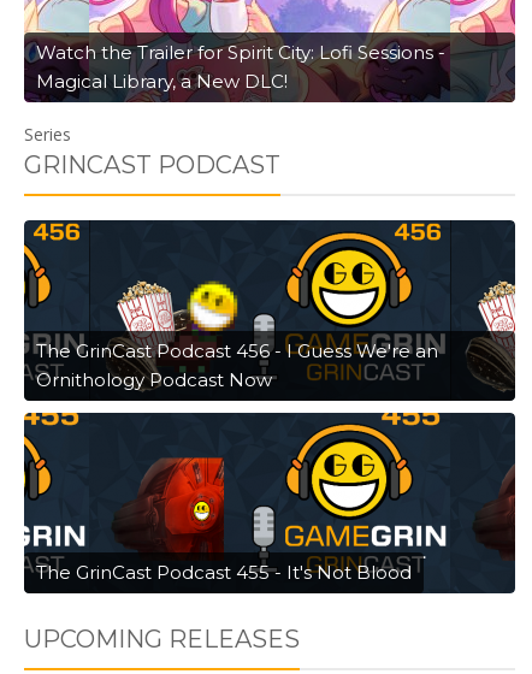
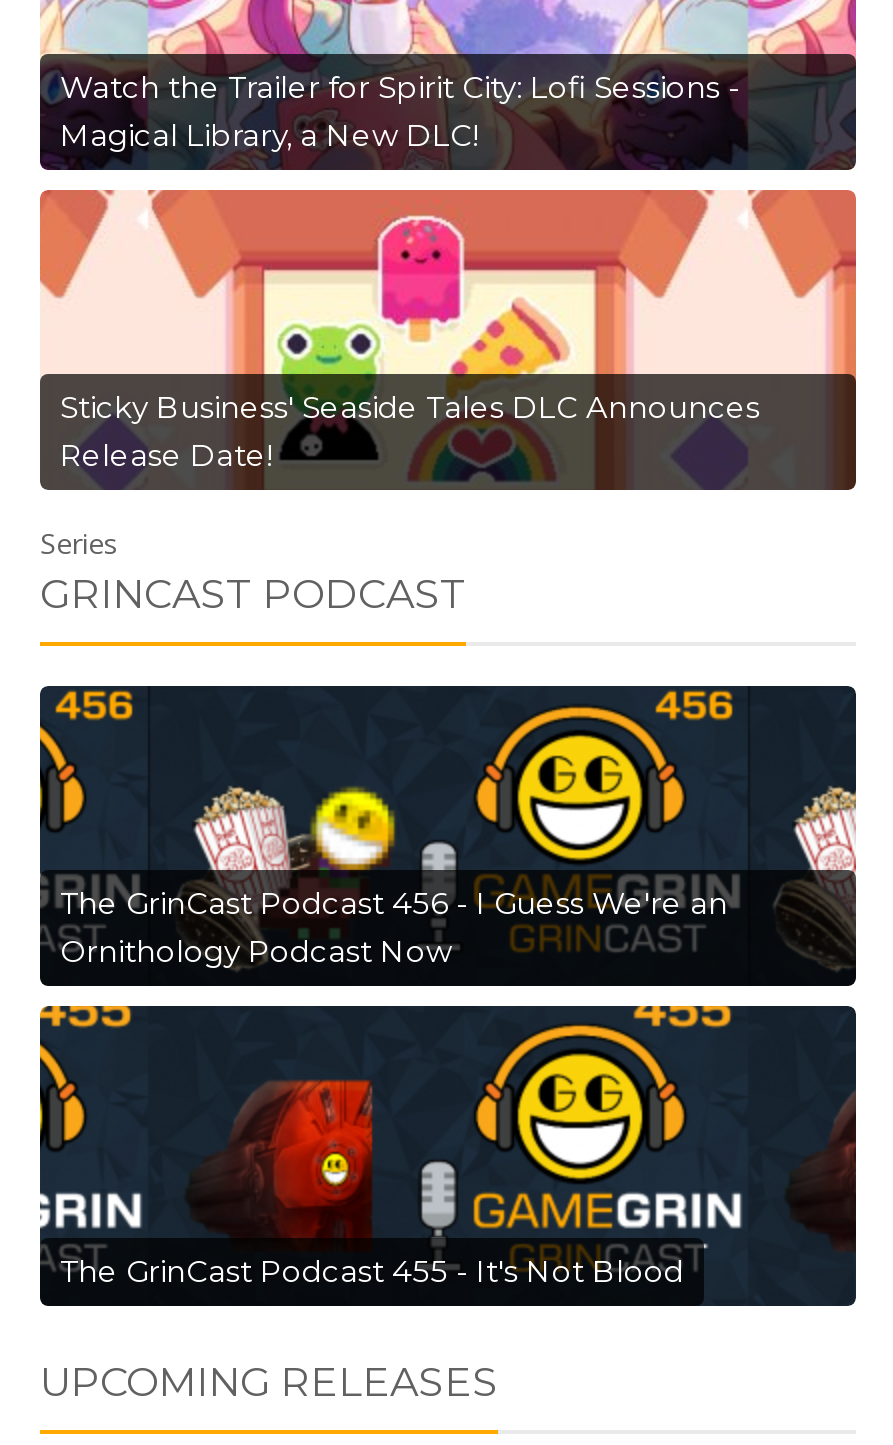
none -> [38,188,856,490] [image] | Sticky Business' Seaside Tales DLC Announces | Release Date!

